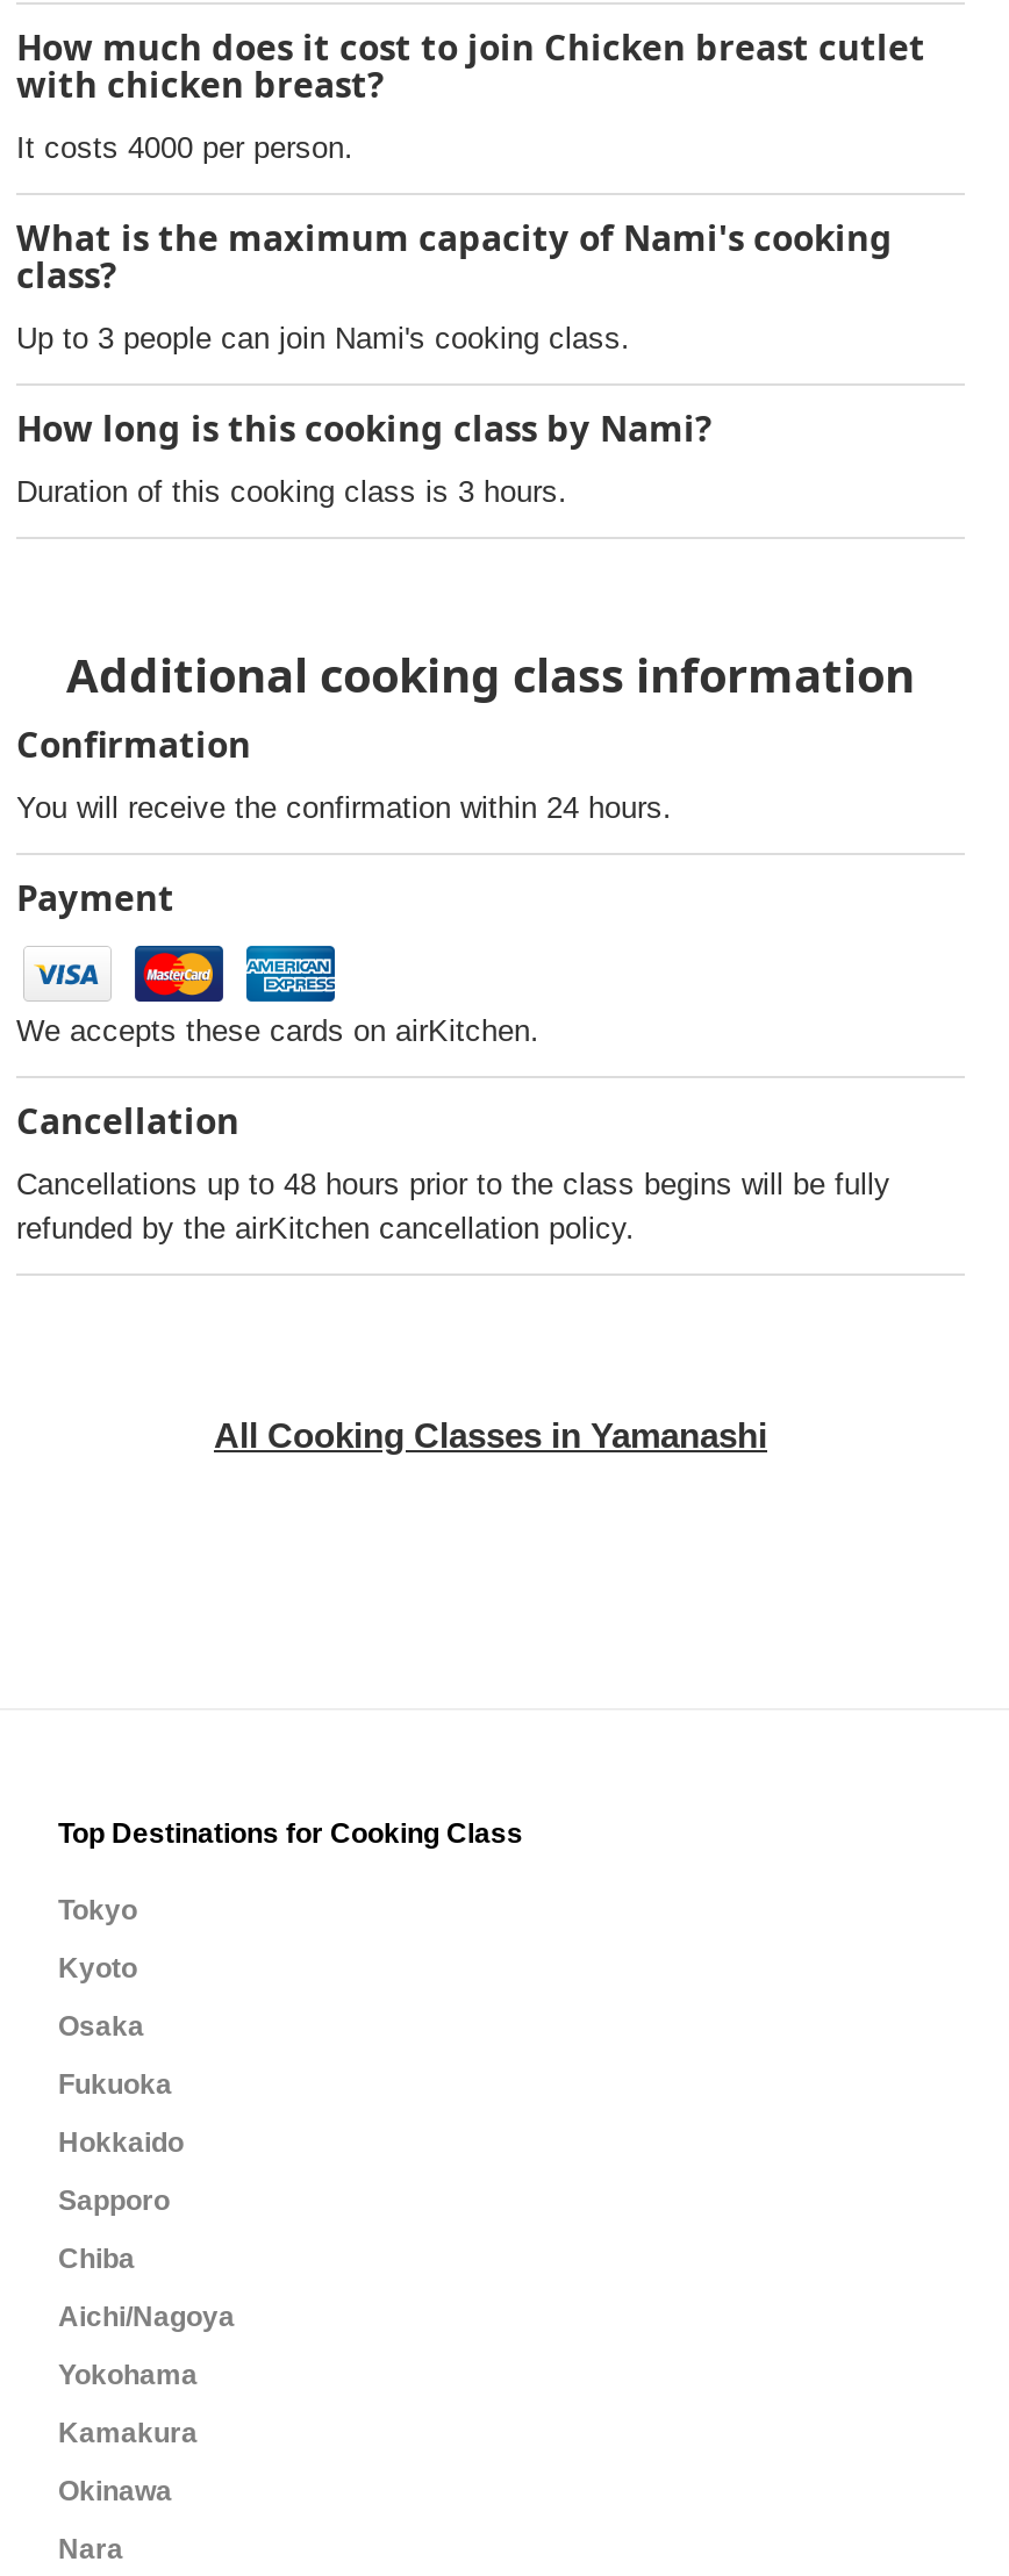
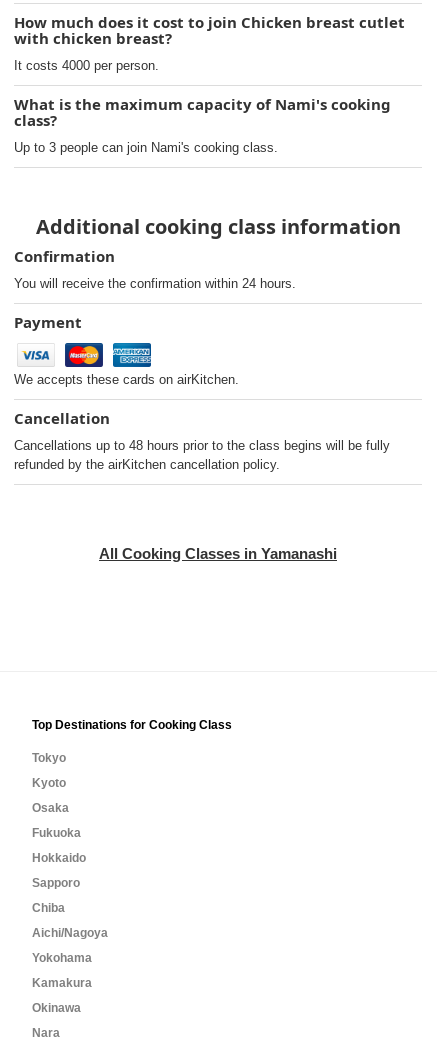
[16,404,711,509] How long is this cooking class by Nami? | Duration of this cooking class is 3 hours. -> none

